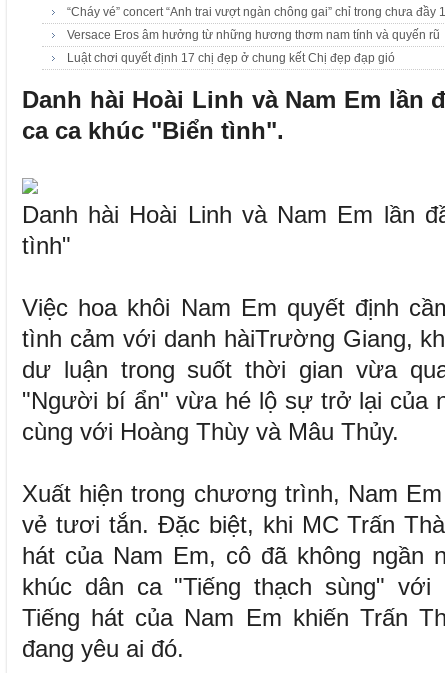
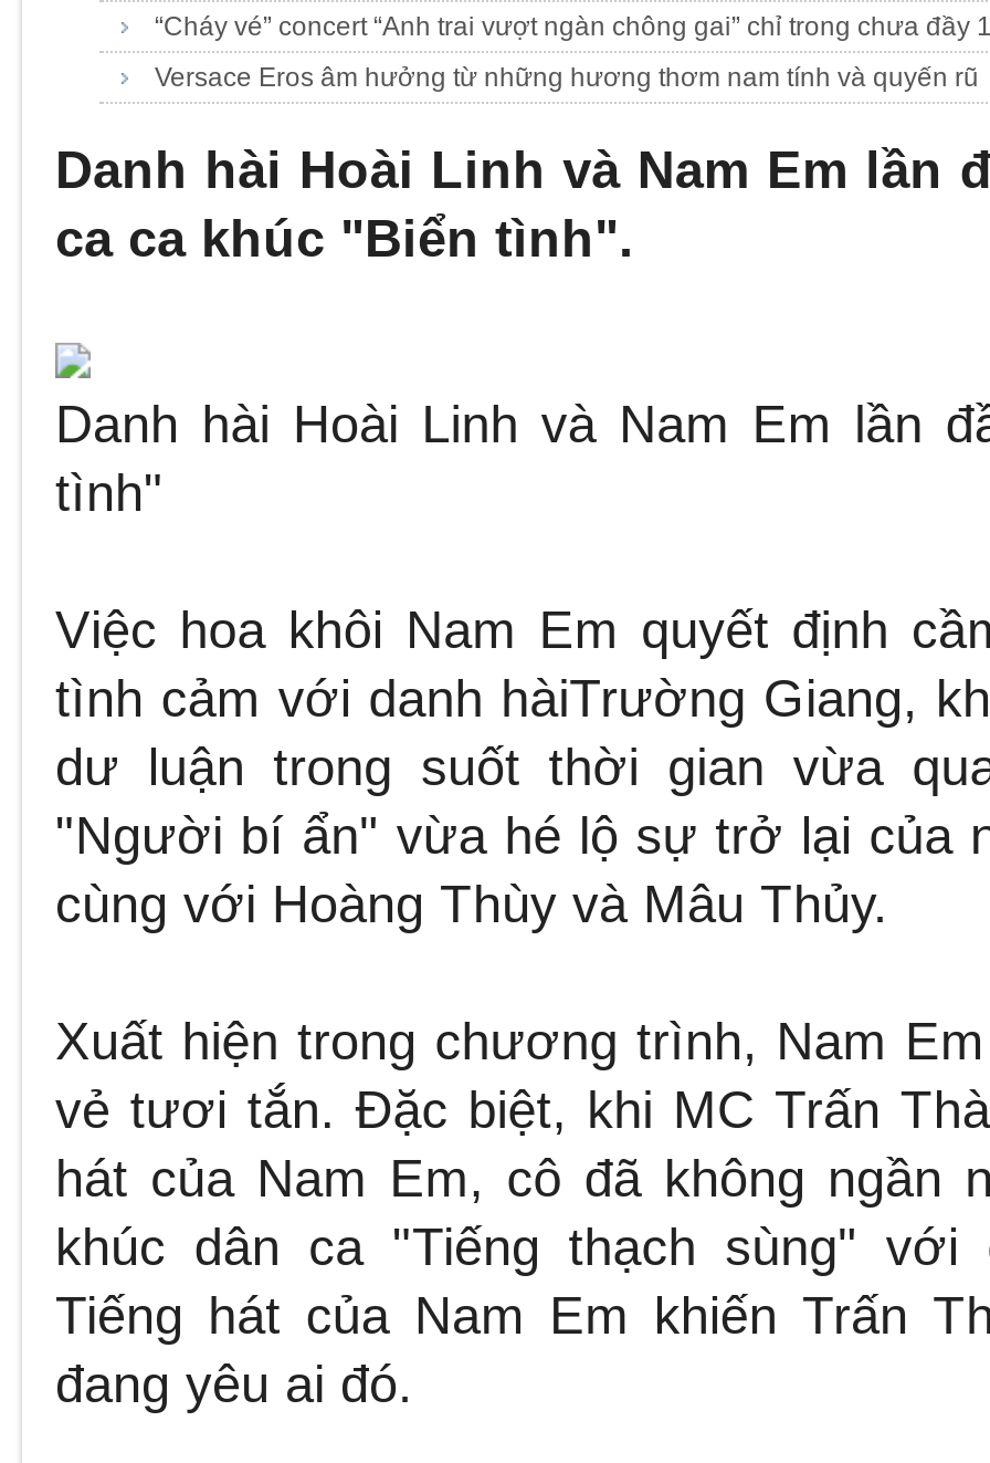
[67,51,395,65] Luật chơi quyết định 17 chị đẹp ở chung kết Chị đẹp đạp gió -> none

